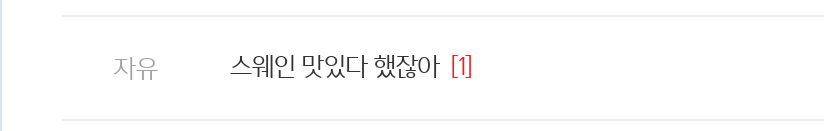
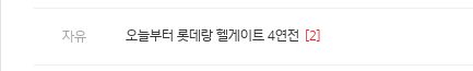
[230,51,472,81] 스웨인 맛있다 했잖아 [1] -> [126,27,320,44] 오늘부터 롯데랑 헬게이트 4연전 [2]

